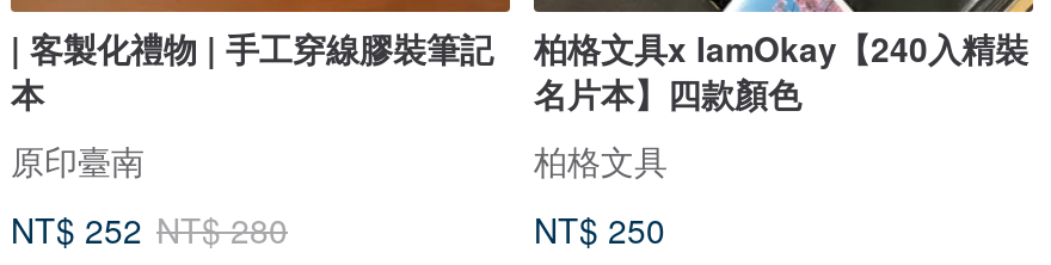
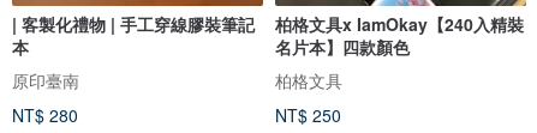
[11,205,288,253] NT$ 252 NT$ 280 -> [12,103,78,127] NT$ 280

